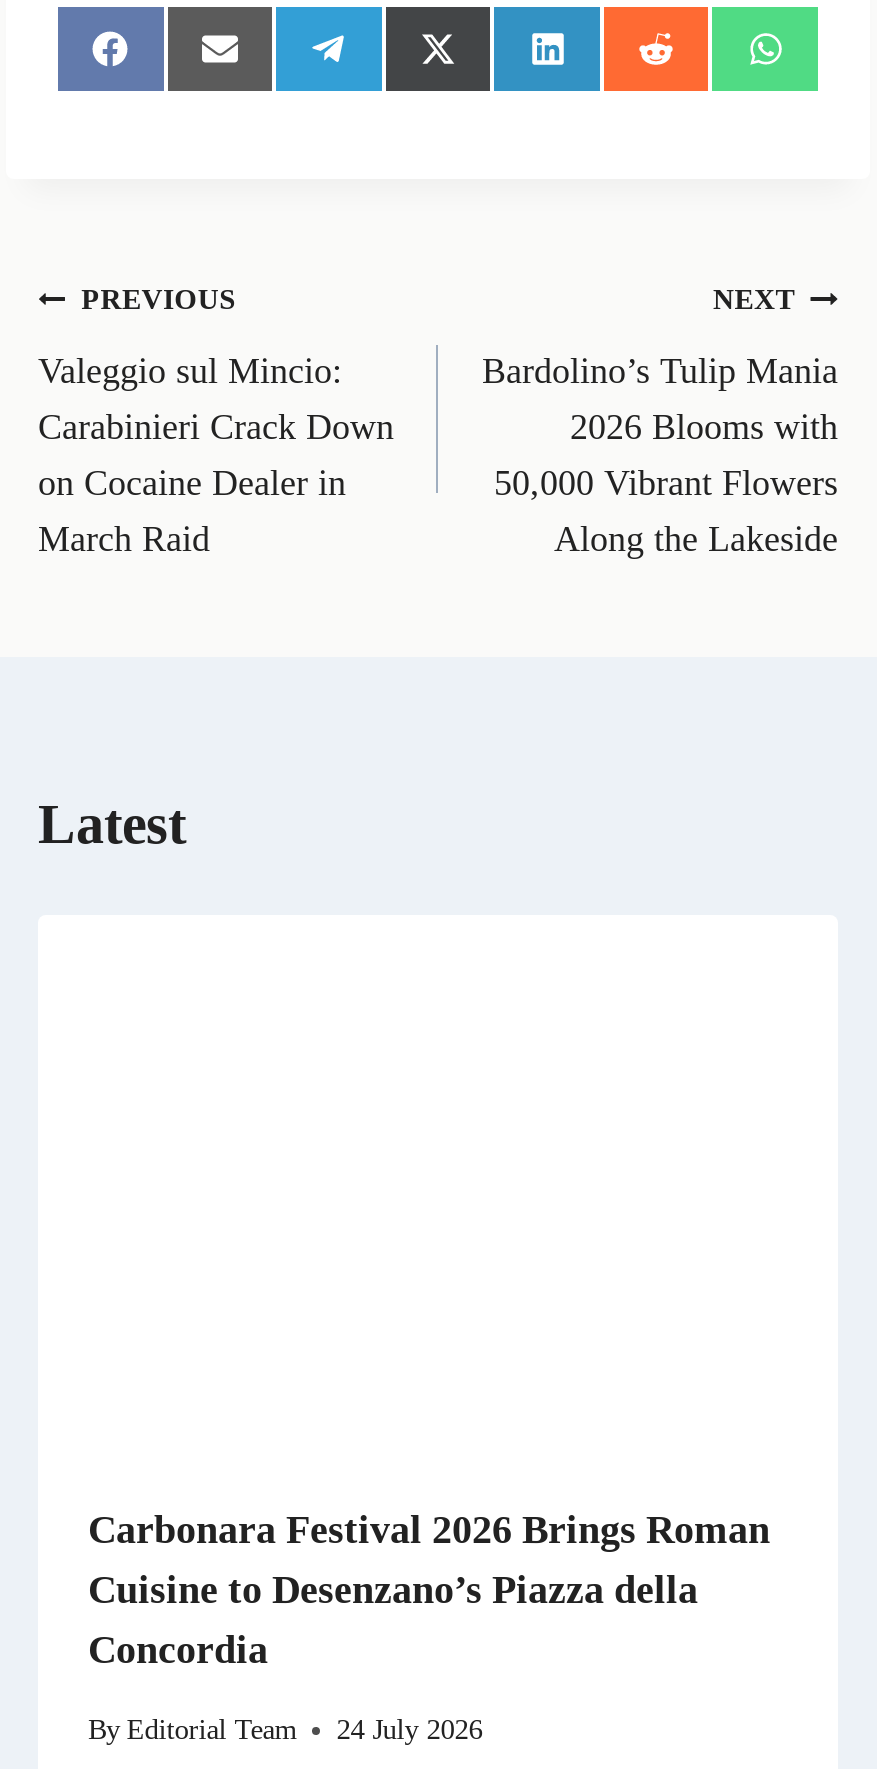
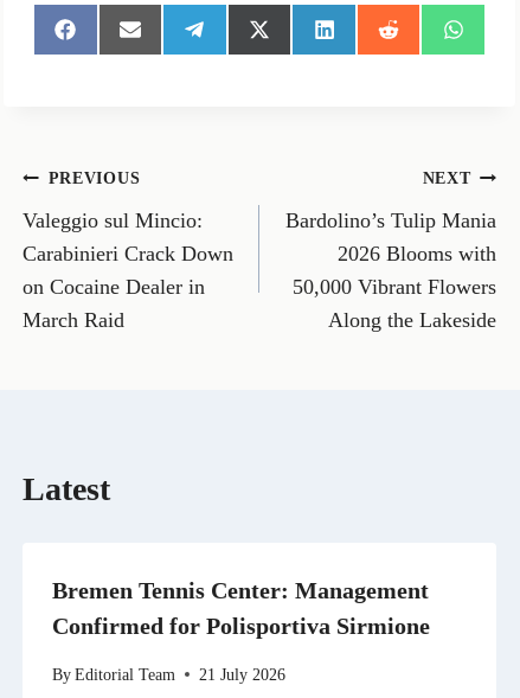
[88,1507,770,1671] Carbonara Festival 2026 Brings Roman | Cuisine to Desenzano’s Piazza della | Concordia -> [52,577,430,639] Bremen Tennis Center: Management | Confirmed for Polisportiva Sirmione
[88,1714,482,1746] By Editorial Team 24 July 2026 -> [52,664,286,683] By Editorial Team 21 July 2026

